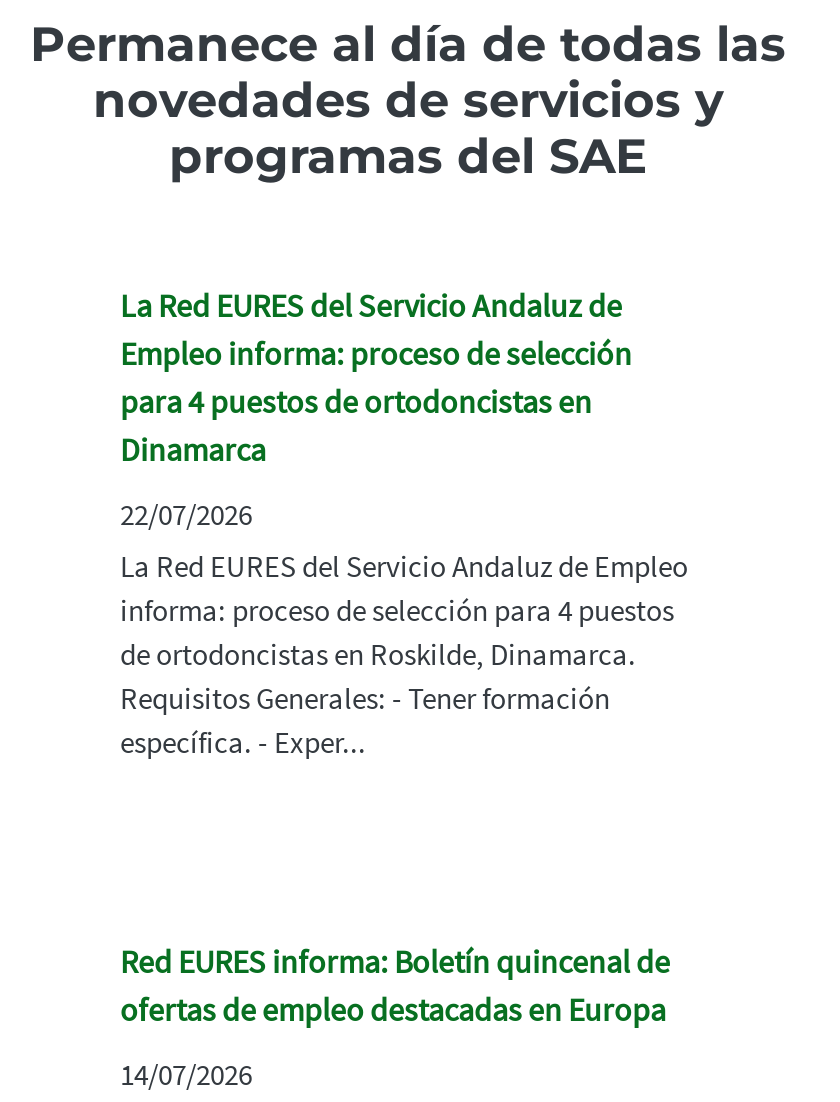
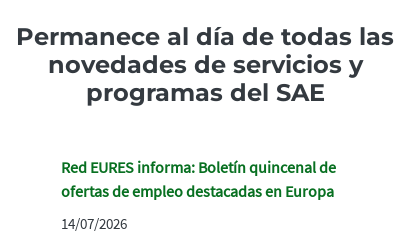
[120,285,688,761] La Red EURES del Servicio Andaluz de | Empleo informa: proceso de selección | para 4 puestos de ortodoncistas en | Dinamarca | 22/07/2026 | La Red EURES del Servicio Andaluz de Empleo | informa: proceso de selección para 4 puestos | de ortodoncistas en Roskilde, Dinamarca. | Requisitos Generales: - Tener formación | específica. - Exper... -> none

